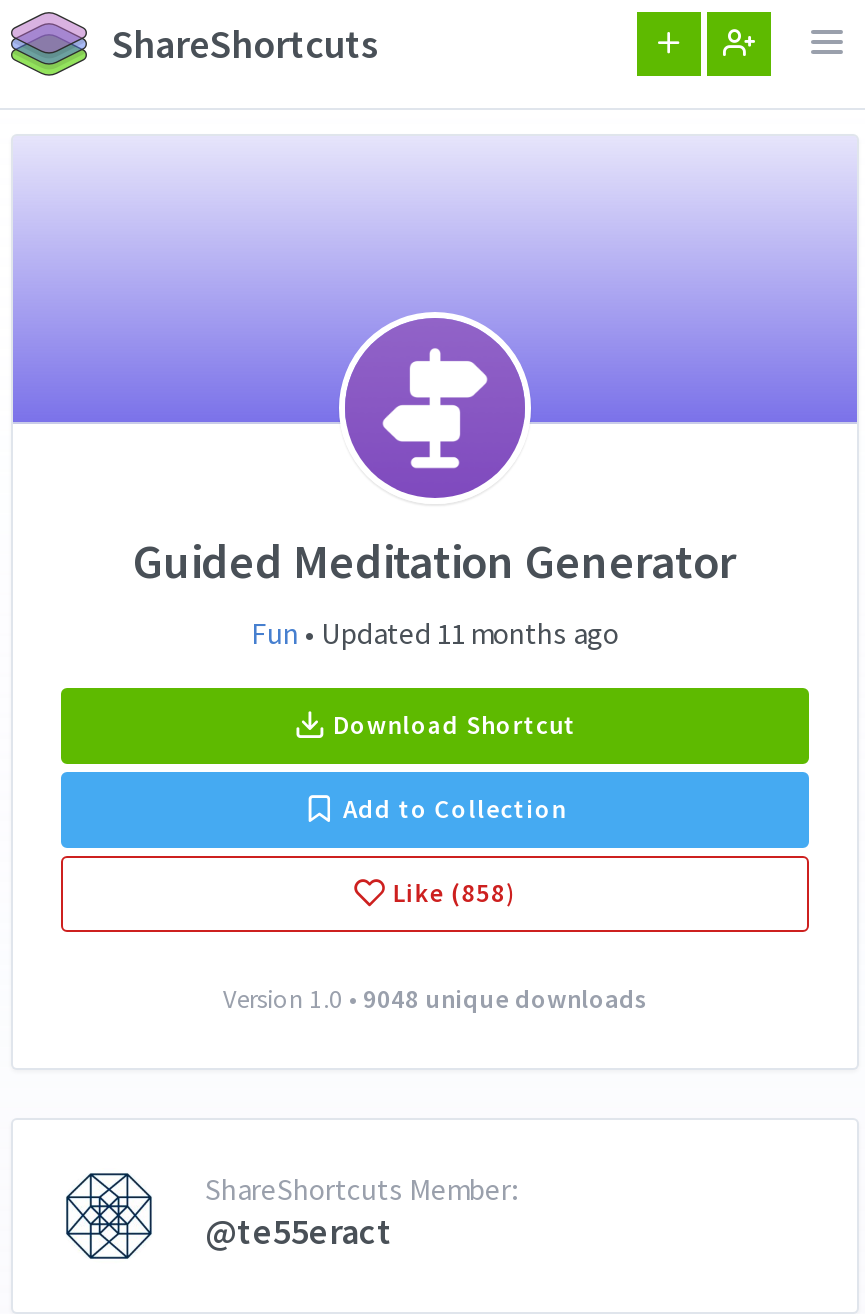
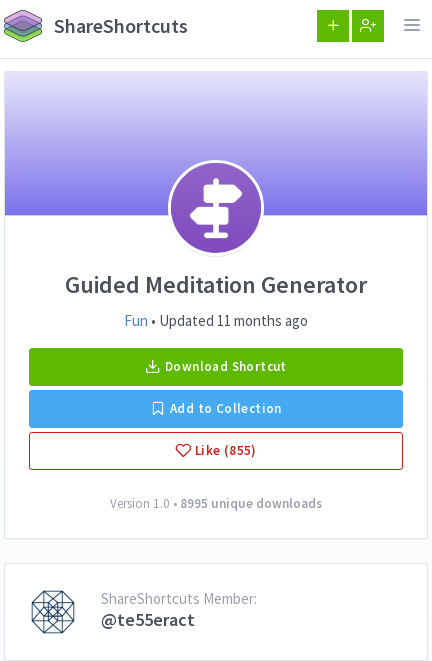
[386,876,517,910] Like (858) -> [191,442,257,459] Like (855)
[223,982,647,1016] Version 1.0 • 9048 unique downloads -> [110,495,322,512] Version 1.0 • 8995 unique downloads

